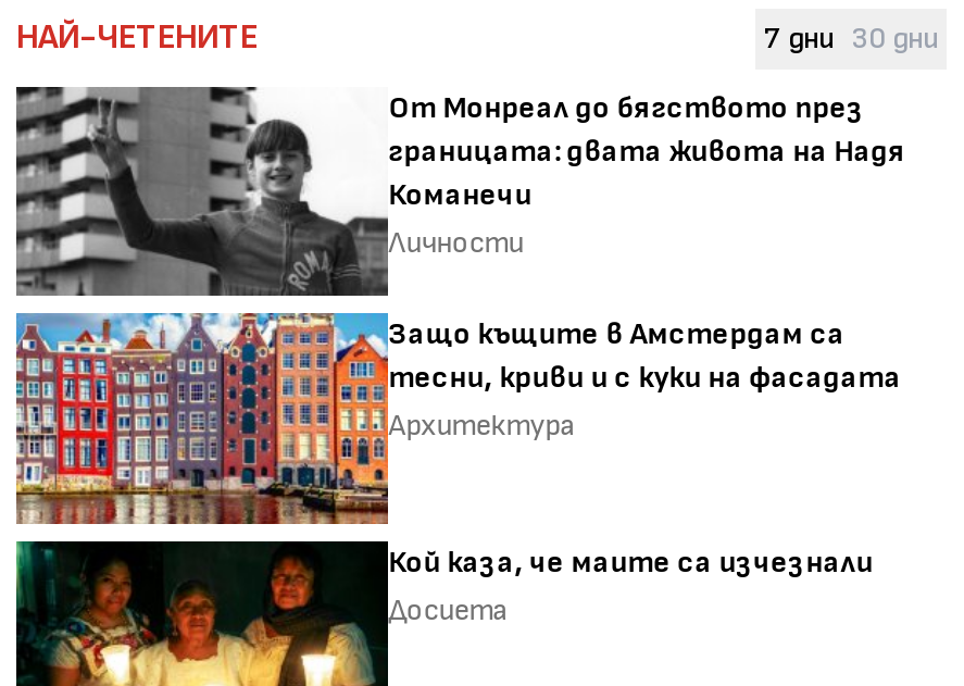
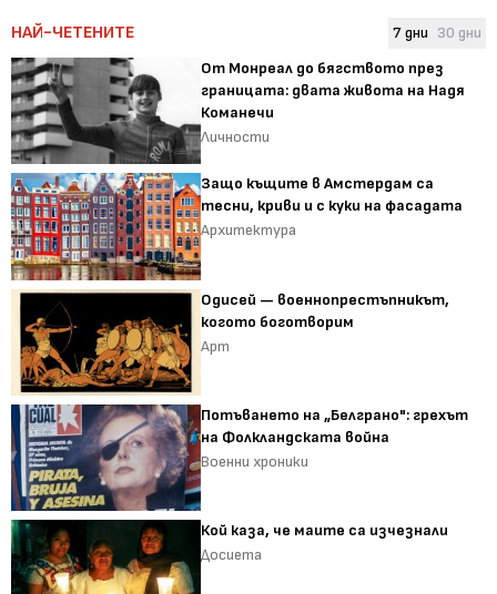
none -> [10,403,468,521] [image] | Потъването на „Белграно": грехът | на Фолкландската война | Военни хроники
none -> [11,289,450,396] [image] | Одисей — военнопрестъпникът, | когото боготворим | Арт

